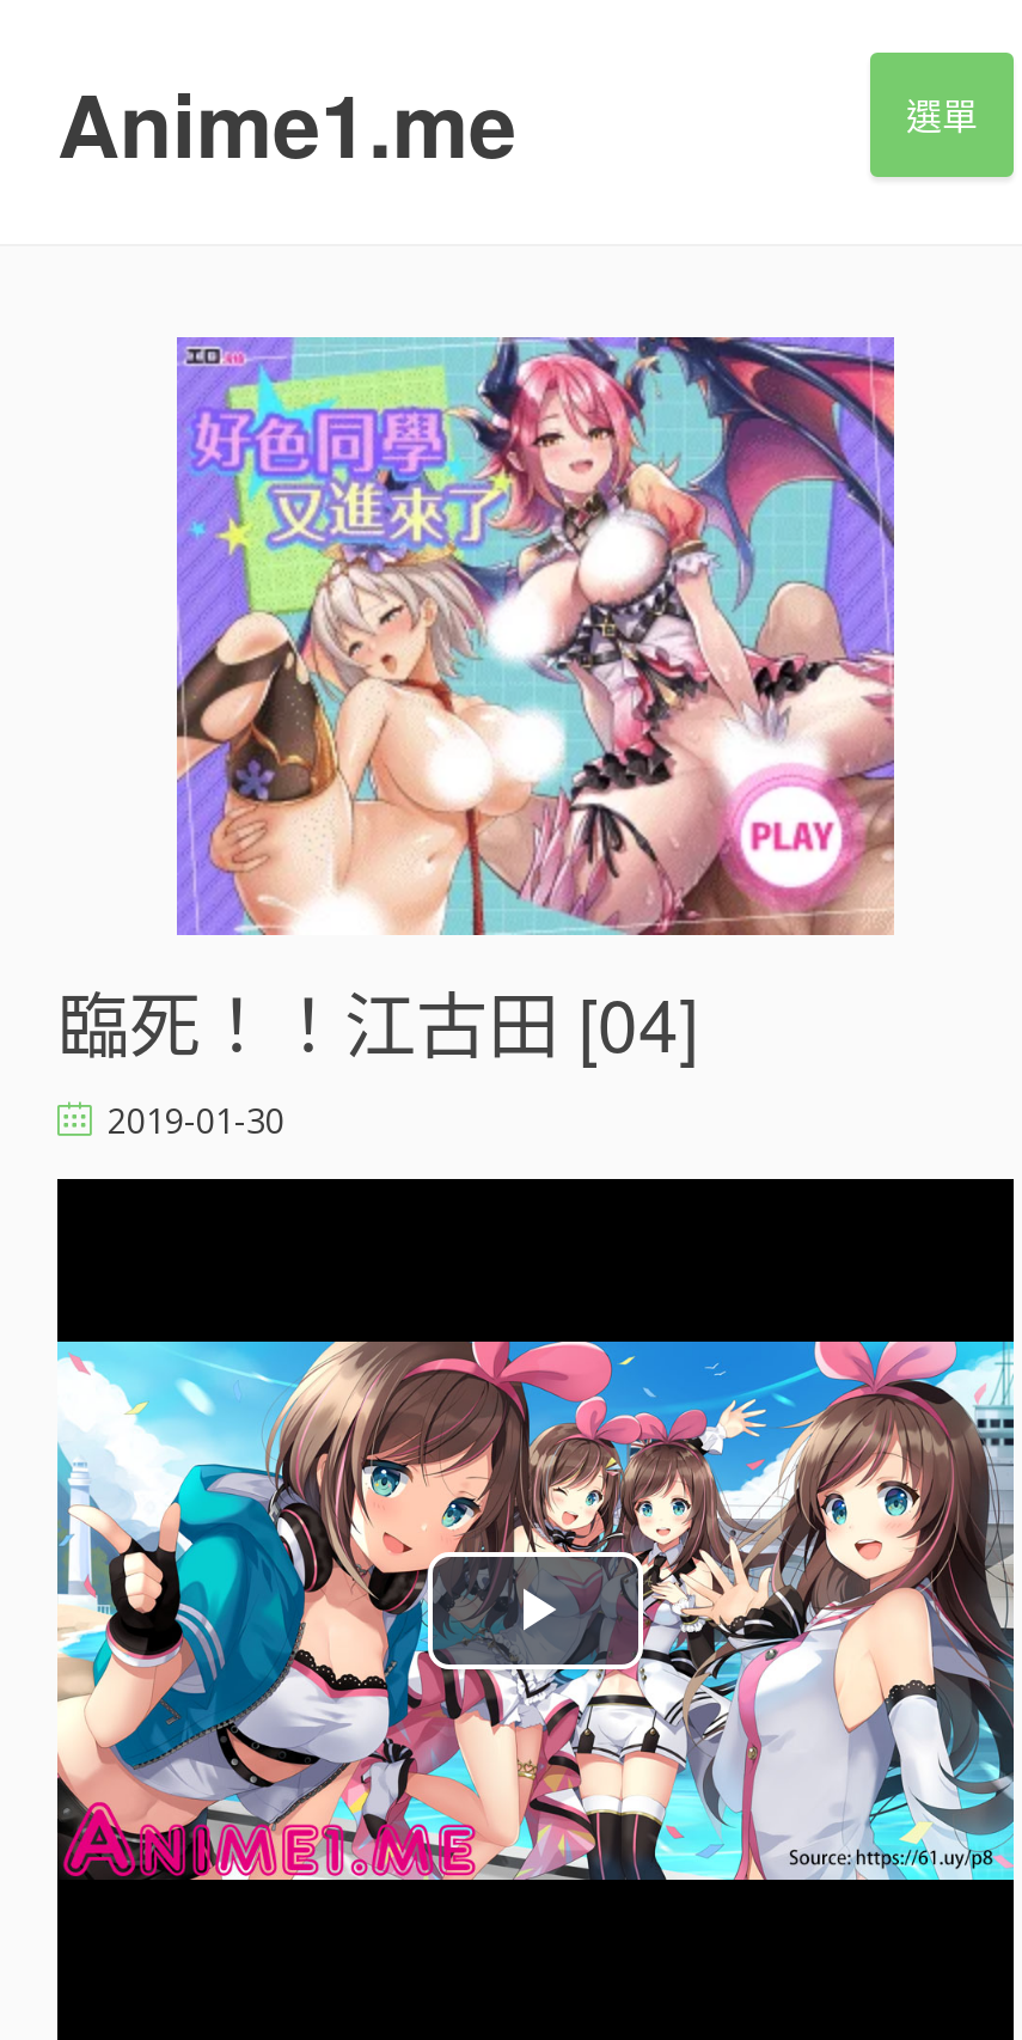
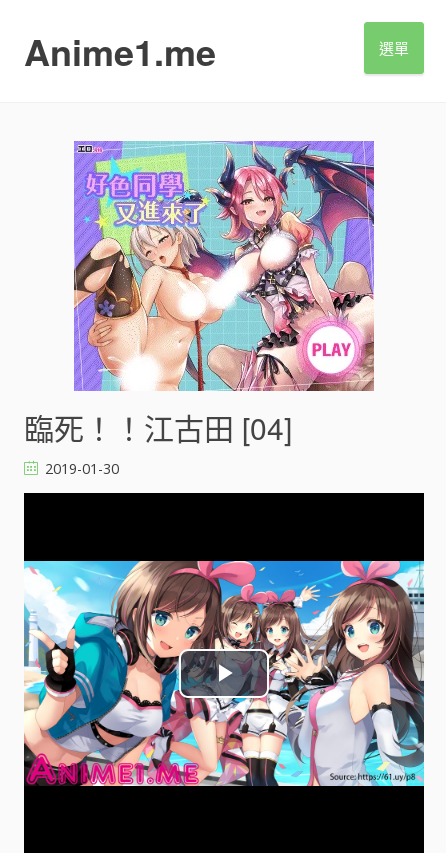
[175,335,896,935] [image] -> [73,140,375,392] [image]

